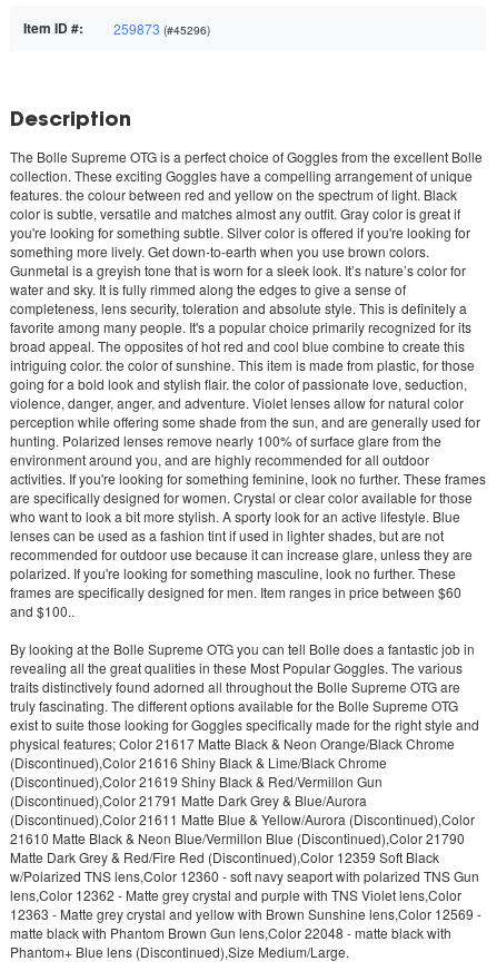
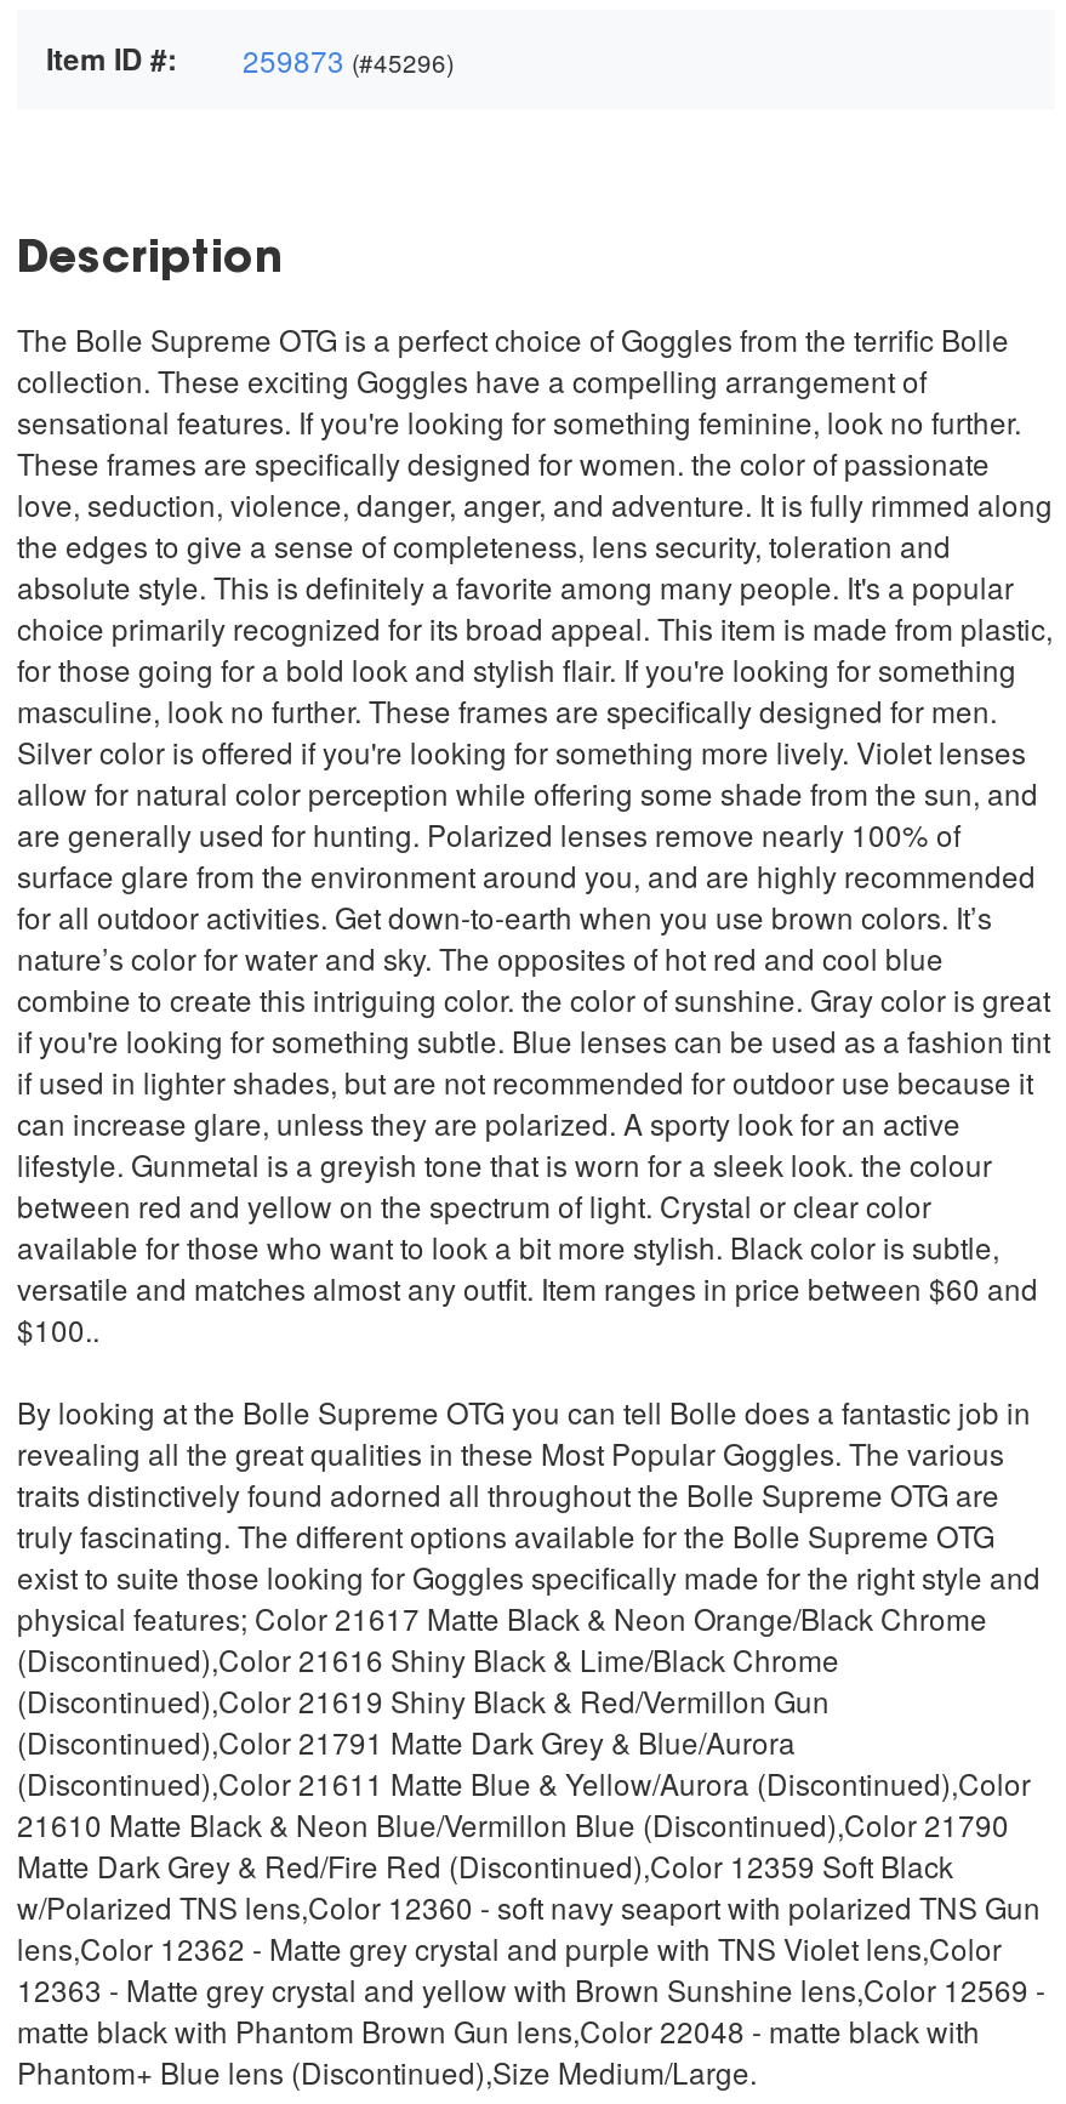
[10,147,486,620] The Bolle Supreme OTG is a perfect choice of Goggles from the excellent Bolle | collection. These exciting Goggles have a compelling arrangement of unique | features. the colour between red and yellow on the spectrum of light. Black | color is subtle, versatile and matches almost any outfit. Gray color is great if | you're looking for something subtle. Silver color is offered if you're looking for | something more lively. Get down-to-earth when you use brown colors. | Gunmetal is a greyish tone that is worn for a sleek look. It’s nature’s color for | water and sky. It is fully rimmed along the edges to give a sense of | completeness, lens security, toleration and absolute style. This is definitely a | favorite among many people. It's a popular choice primarily recognized for its | broad appeal. The opposites of hot red and cool blue combine to create this | intriguing color. the color of sunshine. This item is made from plastic, for those | going for a bold look and stylish flair. the color of passionate love, seduction, | violence, danger, anger, and adventure. Violet lenses allow for natural color | perception while offering some shade from the sun, and are generally used for | hunting. Polarized lenses remove nearly 100% of surface glare from the | environment around you, and are highly recommended for all outdoor | activities. If you're looking for something feminine, look no further. These frames | are specifically designed for women. Crystal or clear color available for those | who want to look a bit more stylish. A sporty look for an active lifestyle. Blue | lenses can be used as a fashion tint if used in lighter shades, but are not | recommended for outdoor use because it can increase glare, unless they are | polarized. If you're looking for something masculine, look no further. These | frames are specifically designed for men. Item ranges in price between $60 | and $100.. -> [17,318,1053,1349] The Bolle Supreme OTG is a perfect choice of Goggles from the terrific Bolle | collection. These exciting Goggles have a compelling arrangement of | sensational features. If you're looking for something feminine, look no further. | These frames are specifically designed for women. the color of passionate | love, seduction, violence, danger, anger, and adventure. It is fully rimmed along | the edges to give a sense of completeness, lens security, toleration and | absolute style. This is definitely a favorite among many people. It's a popular | choice primarily recognized for its broad appeal. This item is made from plastic, | for those going for a bold look and stylish flair. If you're looking for something | masculine, look no further. These frames are specifically designed for men. | Silver color is offered if you're looking for something more lively. Violet lenses | allow for natural color perception while offering some shade from the sun, and | are generally used for hunting. Polarized lenses remove nearly 100% of | surface glare from the environment around you, and are highly recommended | for all outdoor activities. Get down-to-earth when you use brown colors. It’s | nature’s color for water and sky. The opposites of hot red and cool blue | combine to create this intriguing color. the color of sunshine. Gray color is great | if you're looking for something subtle. Blue lenses can be used as a fashion tint | if used in lighter shades, but are not recommended for outdoor use because it | can increase glare, unless they are polarized. A sporty look for an active | lifestyle. Gunmetal is a greyish tone that is worn for a sleek look. the colour | between red and yellow on the spectrum of light. Crystal or clear color | available for those who want to look a bit more stylish. Black color is subtle, | versatile and matches almost any outfit. Item ranges in price between $60 and | $100..

